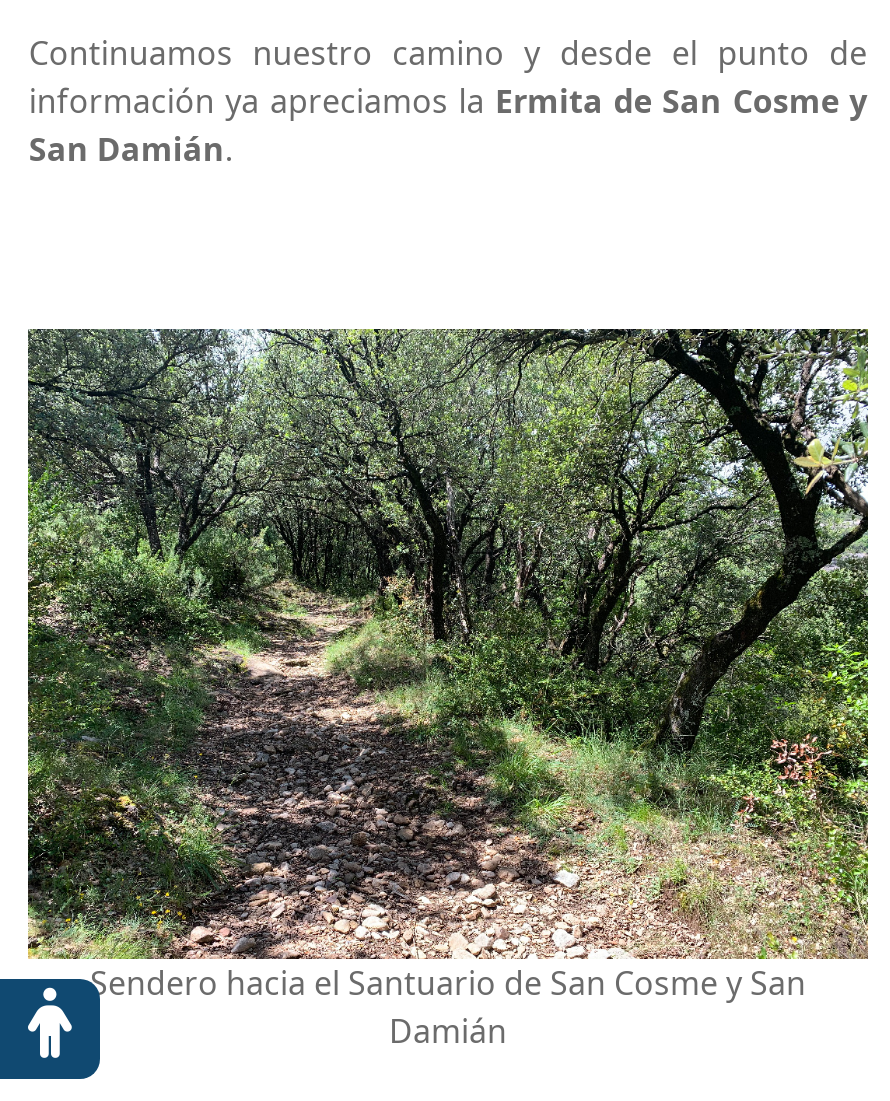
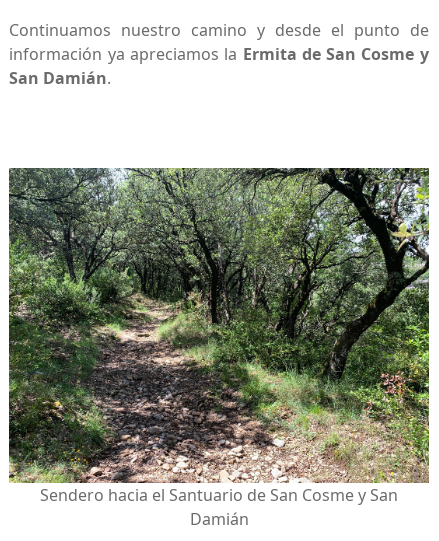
[6,977,102,1081] [image] -> none

